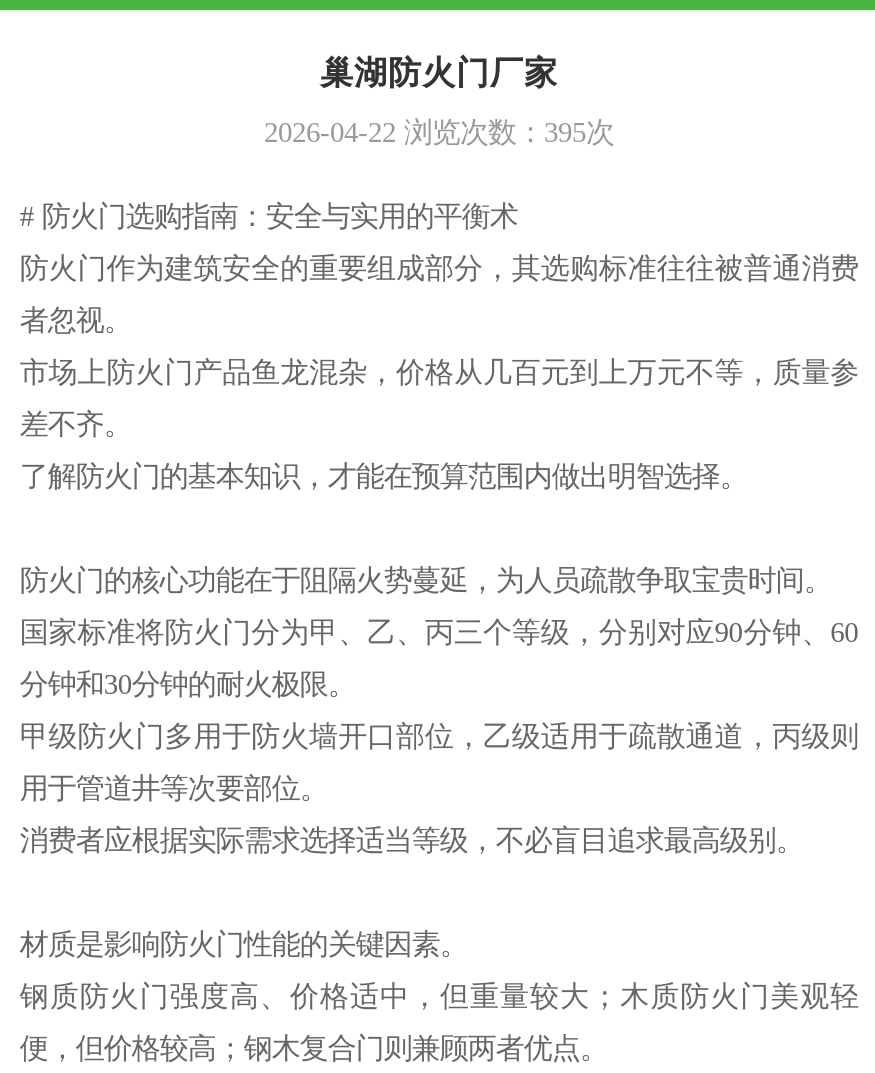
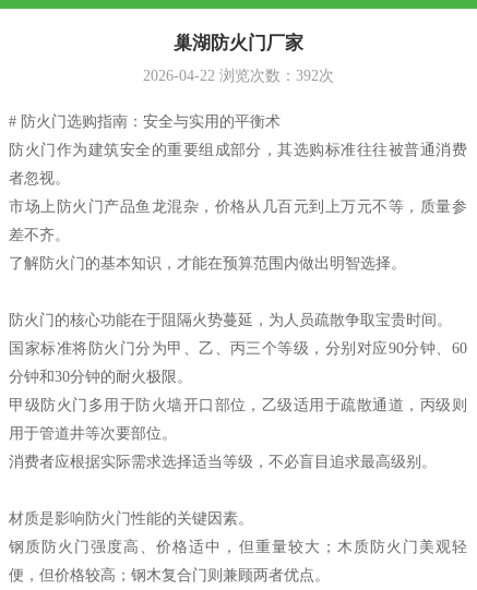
[264,115,614,147] 2026-04-22浏览次数：395次 -> [142,66,333,84] 2026-04-22浏览次数：392次

